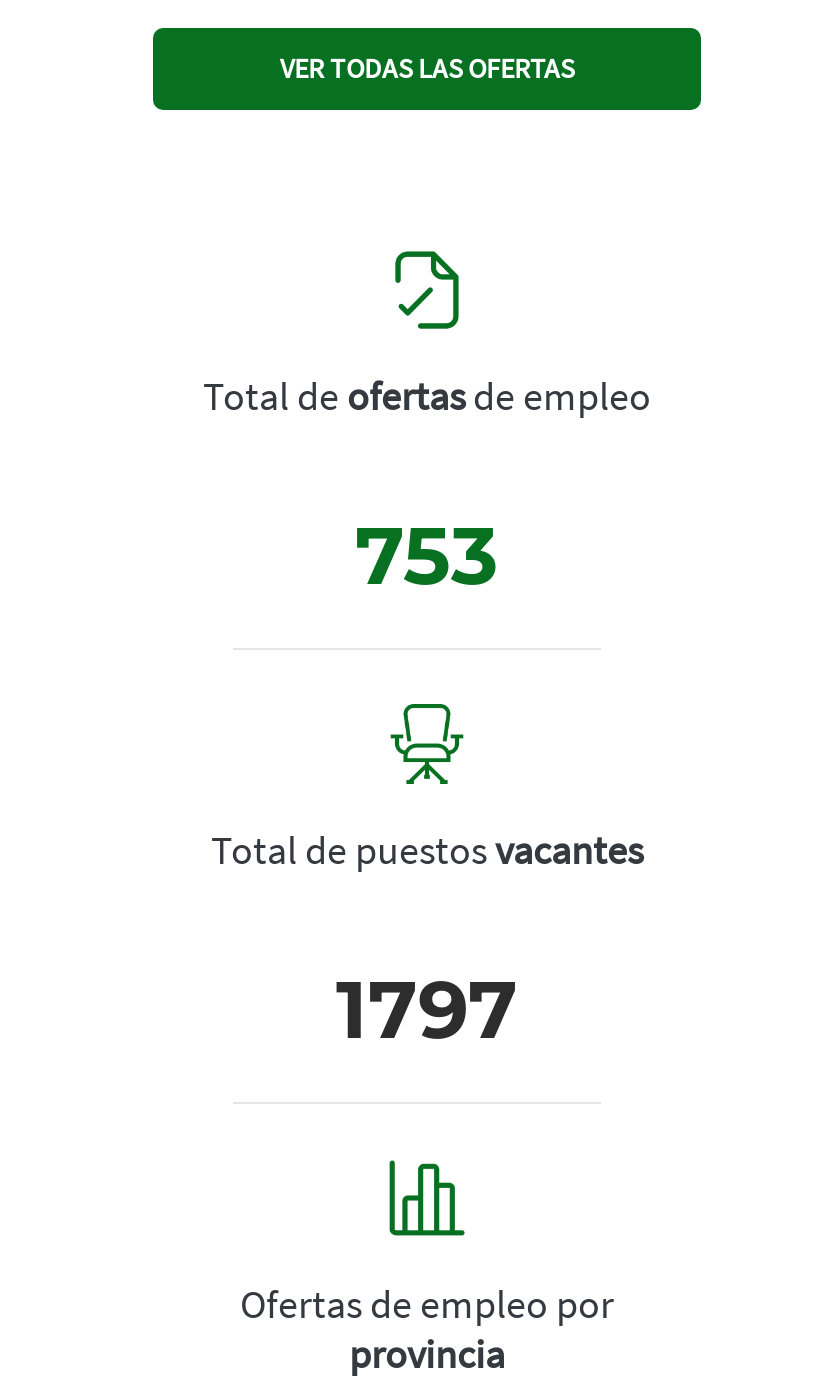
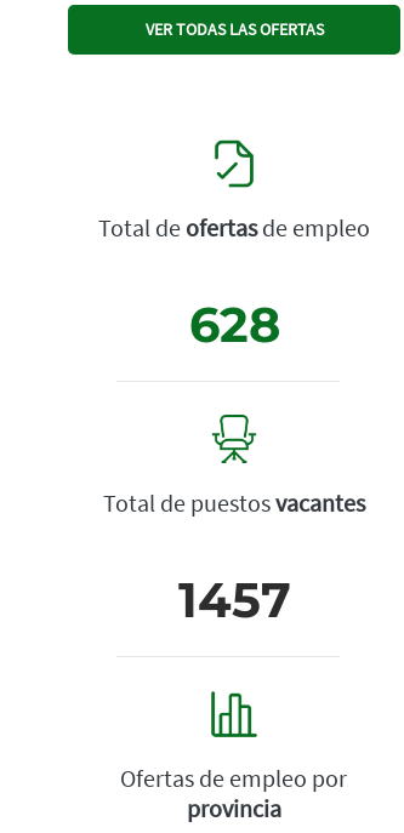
[355,507,499,605] 753 -> [189,294,280,354] 628
[336,961,518,1059] 1797 -> [178,570,291,629] 1457

